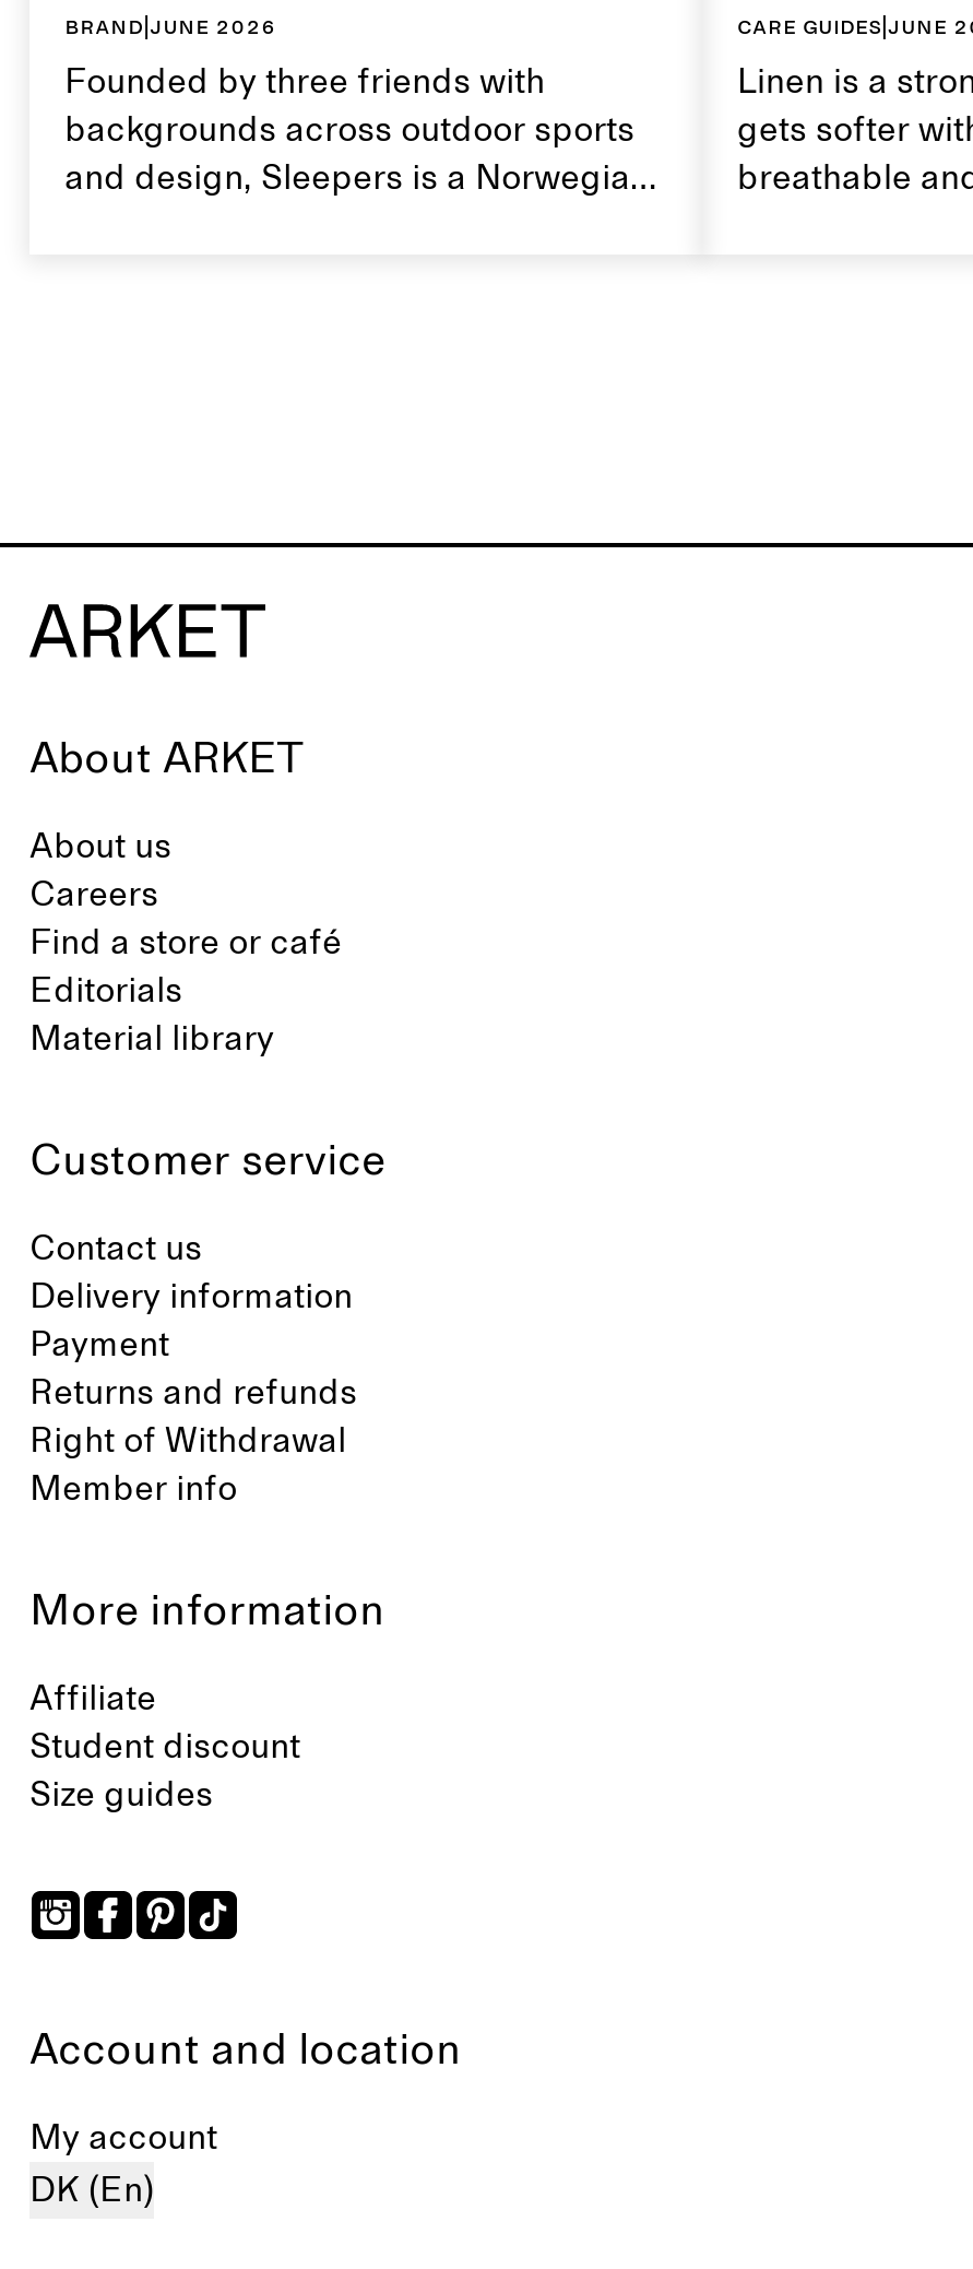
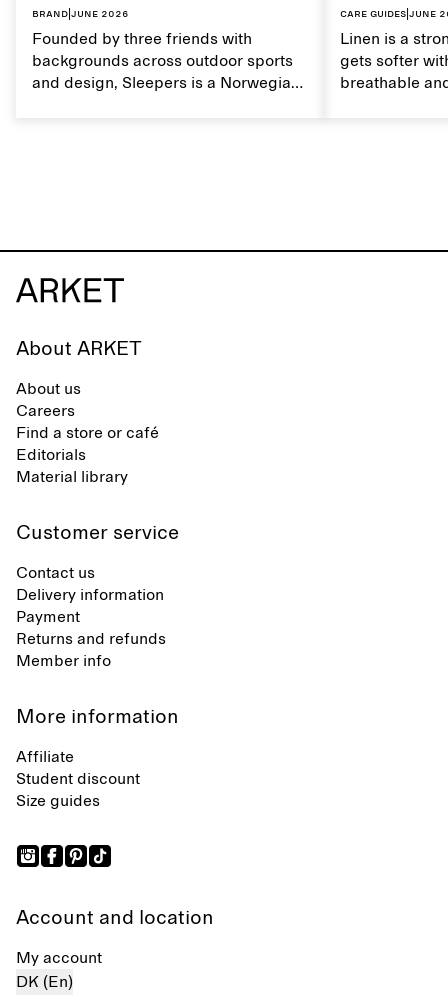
[29,1423,346,1458] Right of Withdrawal -> none

